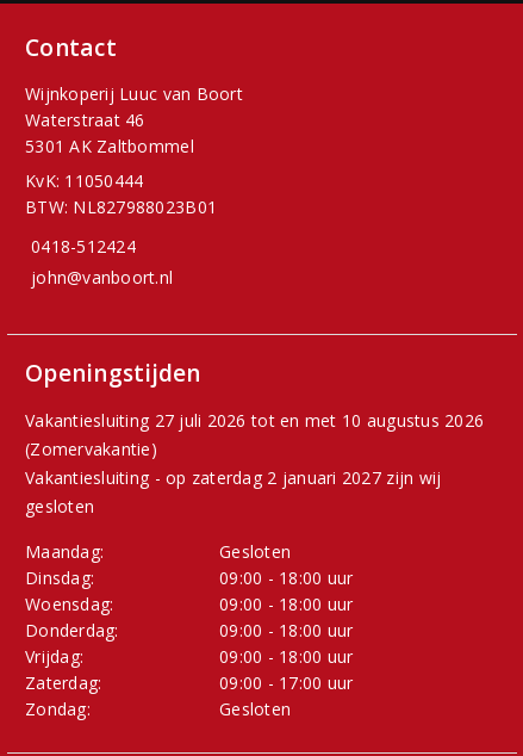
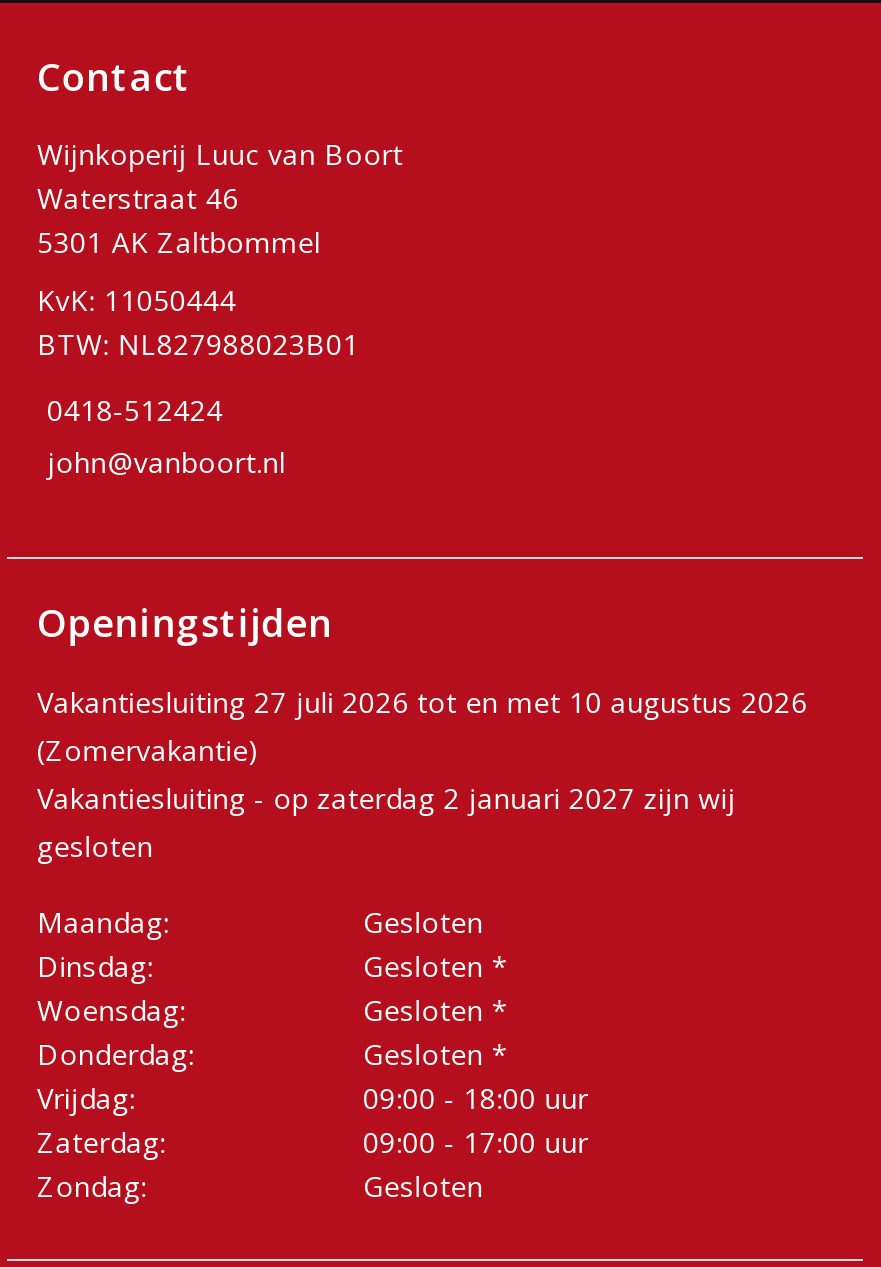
[219,567,353,589] 09:00 - 18:00 uur -> [363,947,508,985] Gesloten *
[219,593,353,616] 09:00 - 18:00 uur -> [363,991,508,1029] Gesloten *
[219,619,353,642] 09:00 - 18:00 uur -> [363,1035,508,1073] Gesloten *

